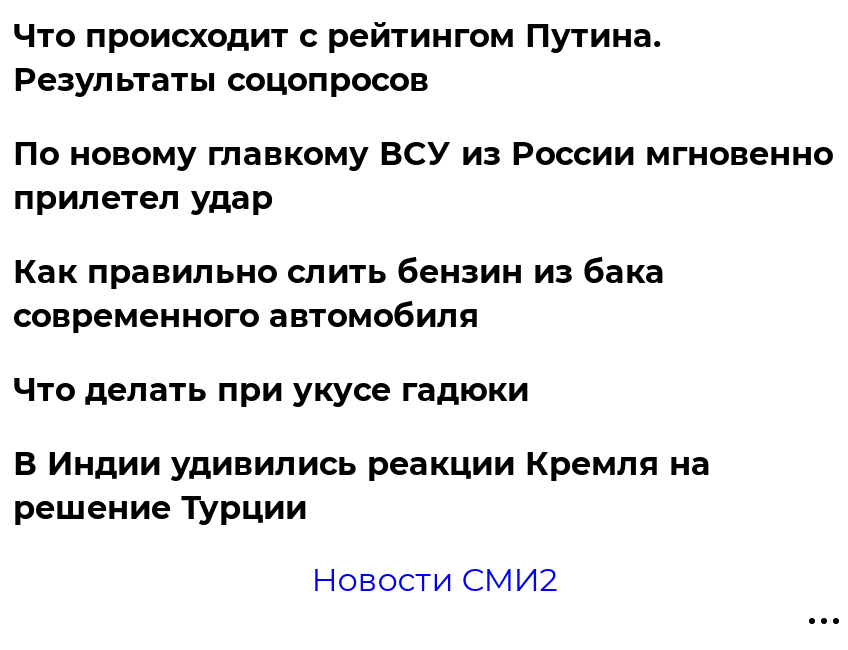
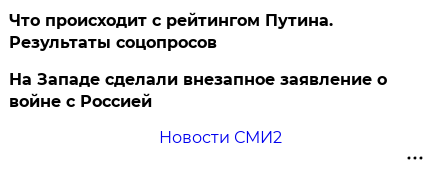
[13,135,833,527] По новому главкому ВСУ из России мгновенно | прилетел удар | Как правильно слить бензин из бака | современного автомобиля | Что делать при укусе гадюки | В Индии удивились реакции Кремля на | решение Турции -> [9,70,387,111] На Западе сделали внезапное заявление о | войне с Россией

